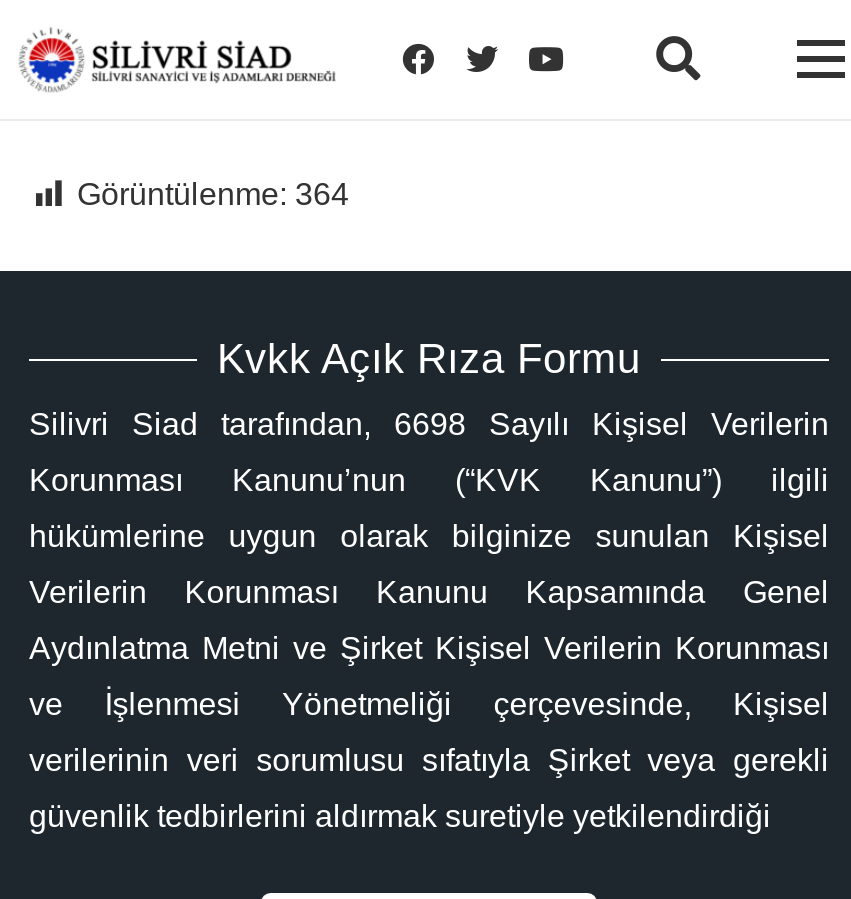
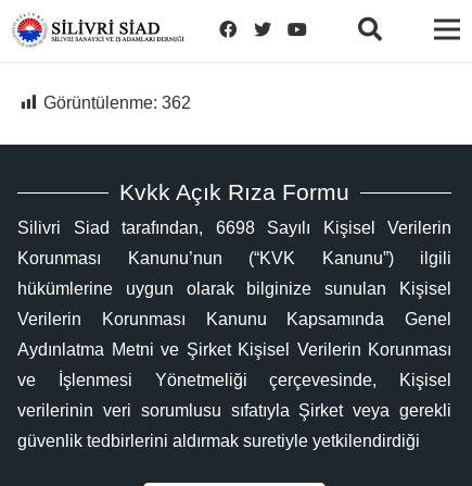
[77,177,349,211] Görüntülenme: 364 -> [43,94,191,112] Görüntülenme: 362

